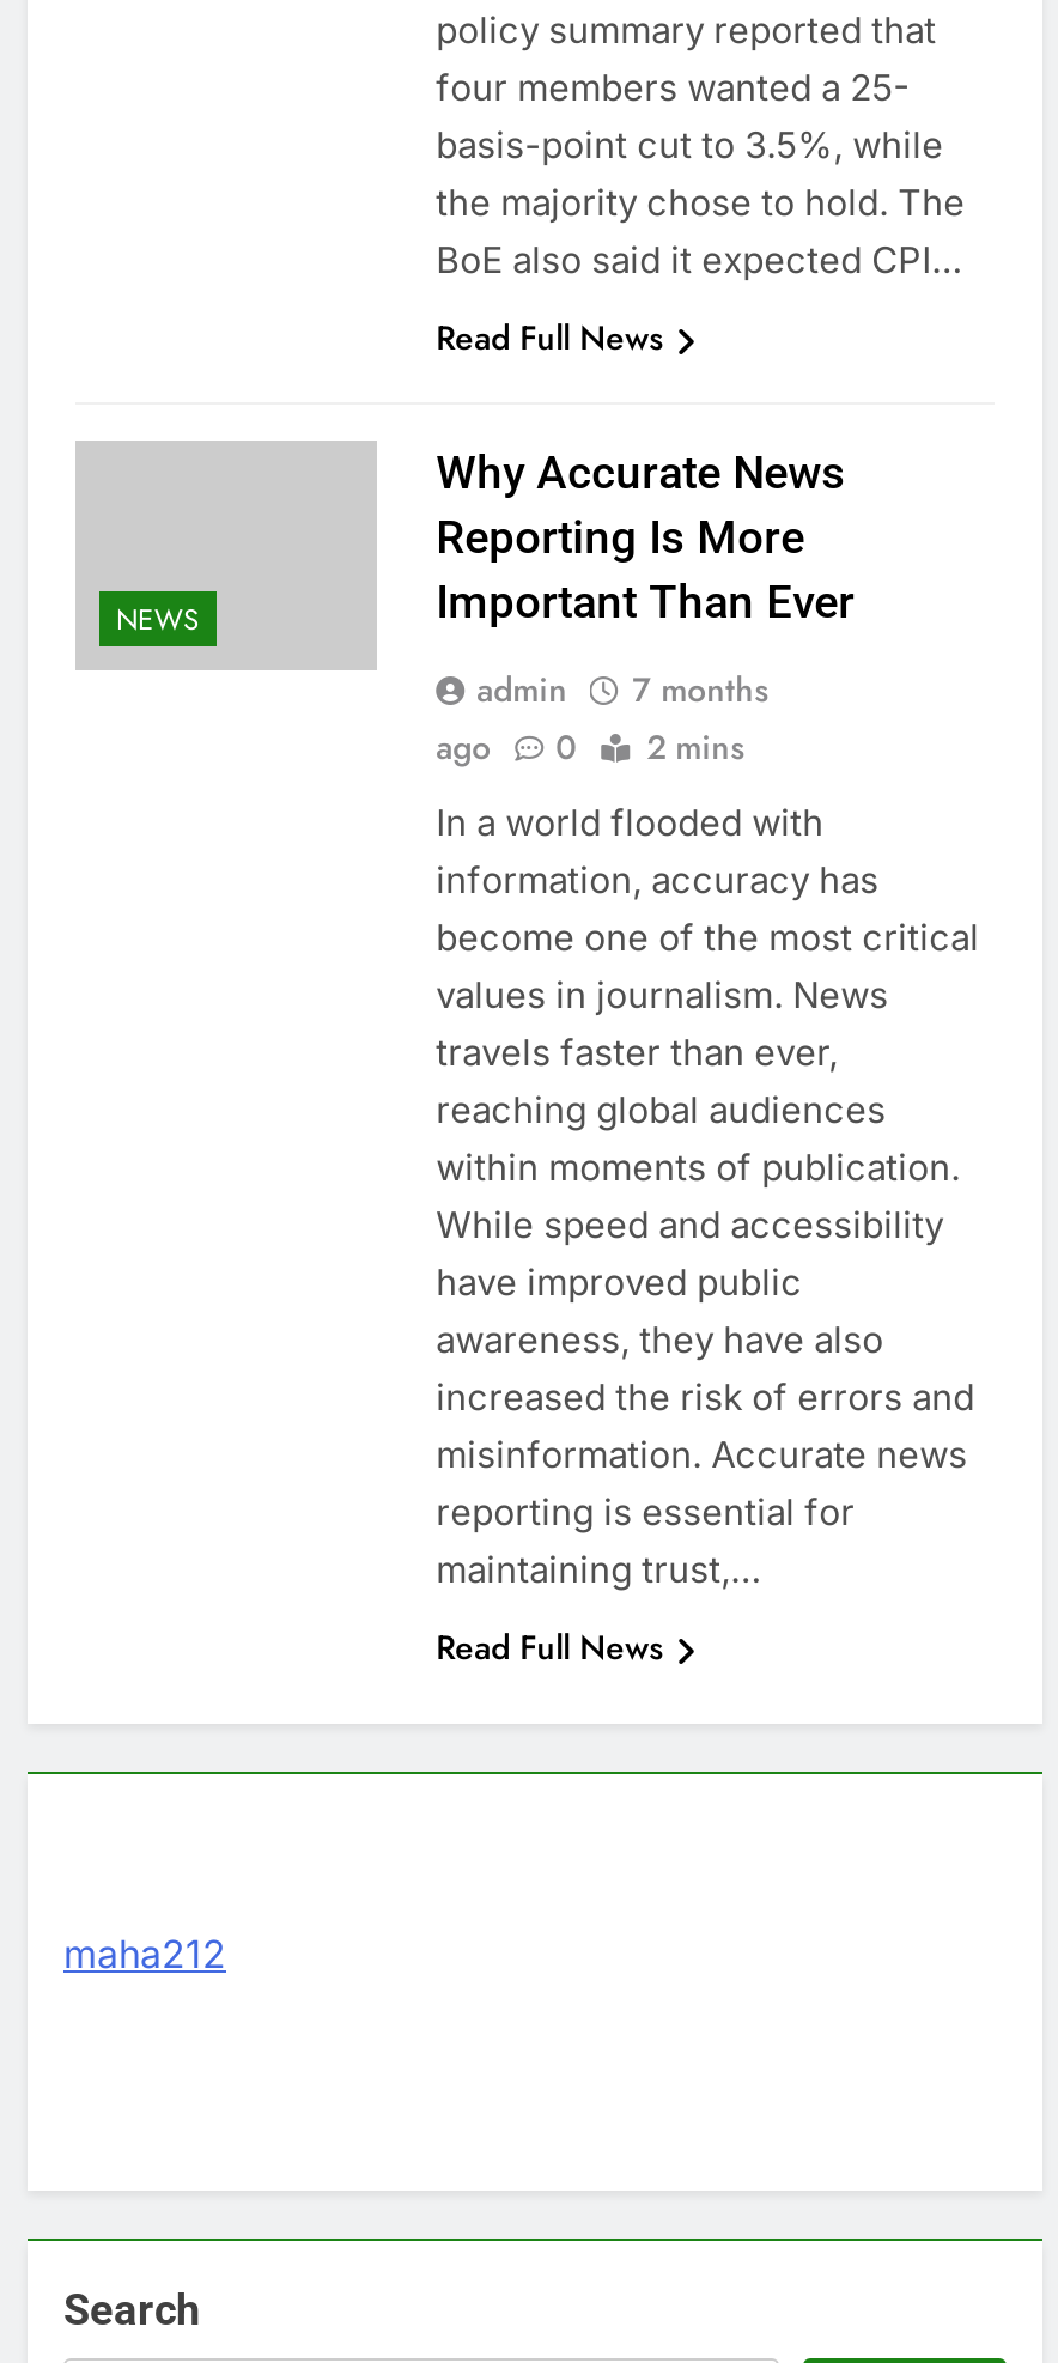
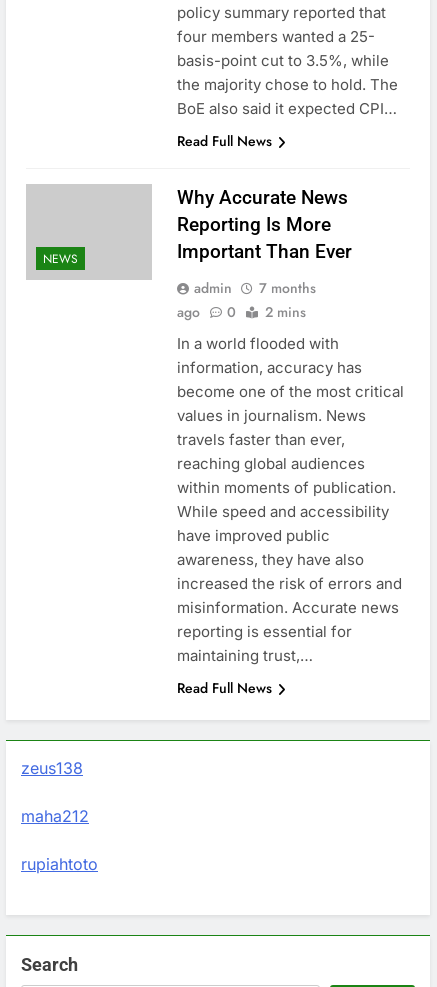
none -> [21,758,83,778] zeus138
none -> [21,854,98,874] rupiahtoto

